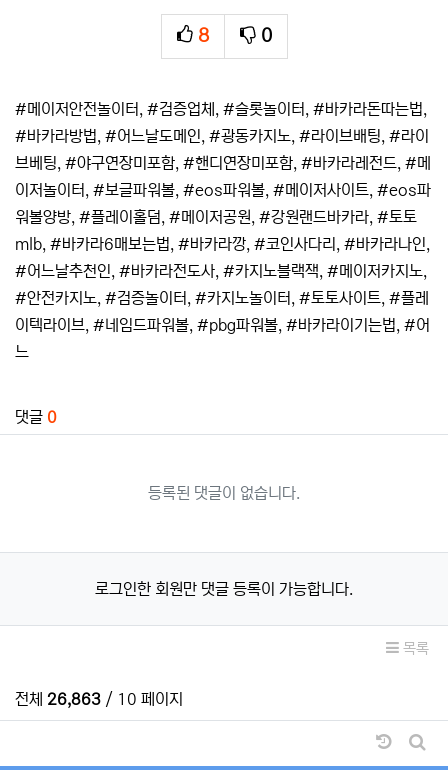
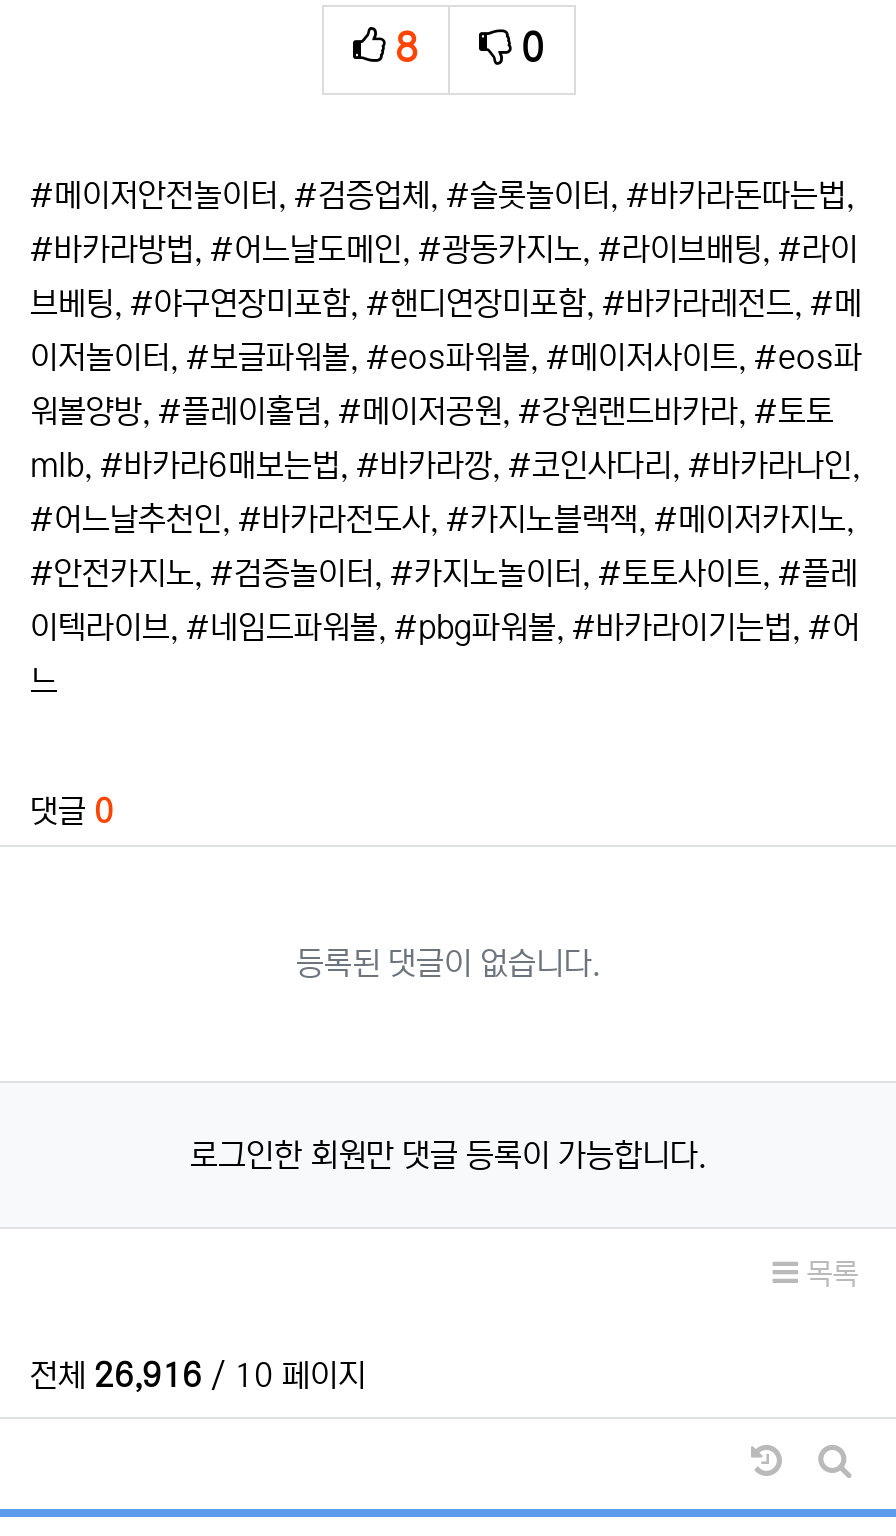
[15,690,183,708] 전체 26,863 / 10 페이지 -> [30,1357,366,1393] 전체 26,916 / 10 페이지

